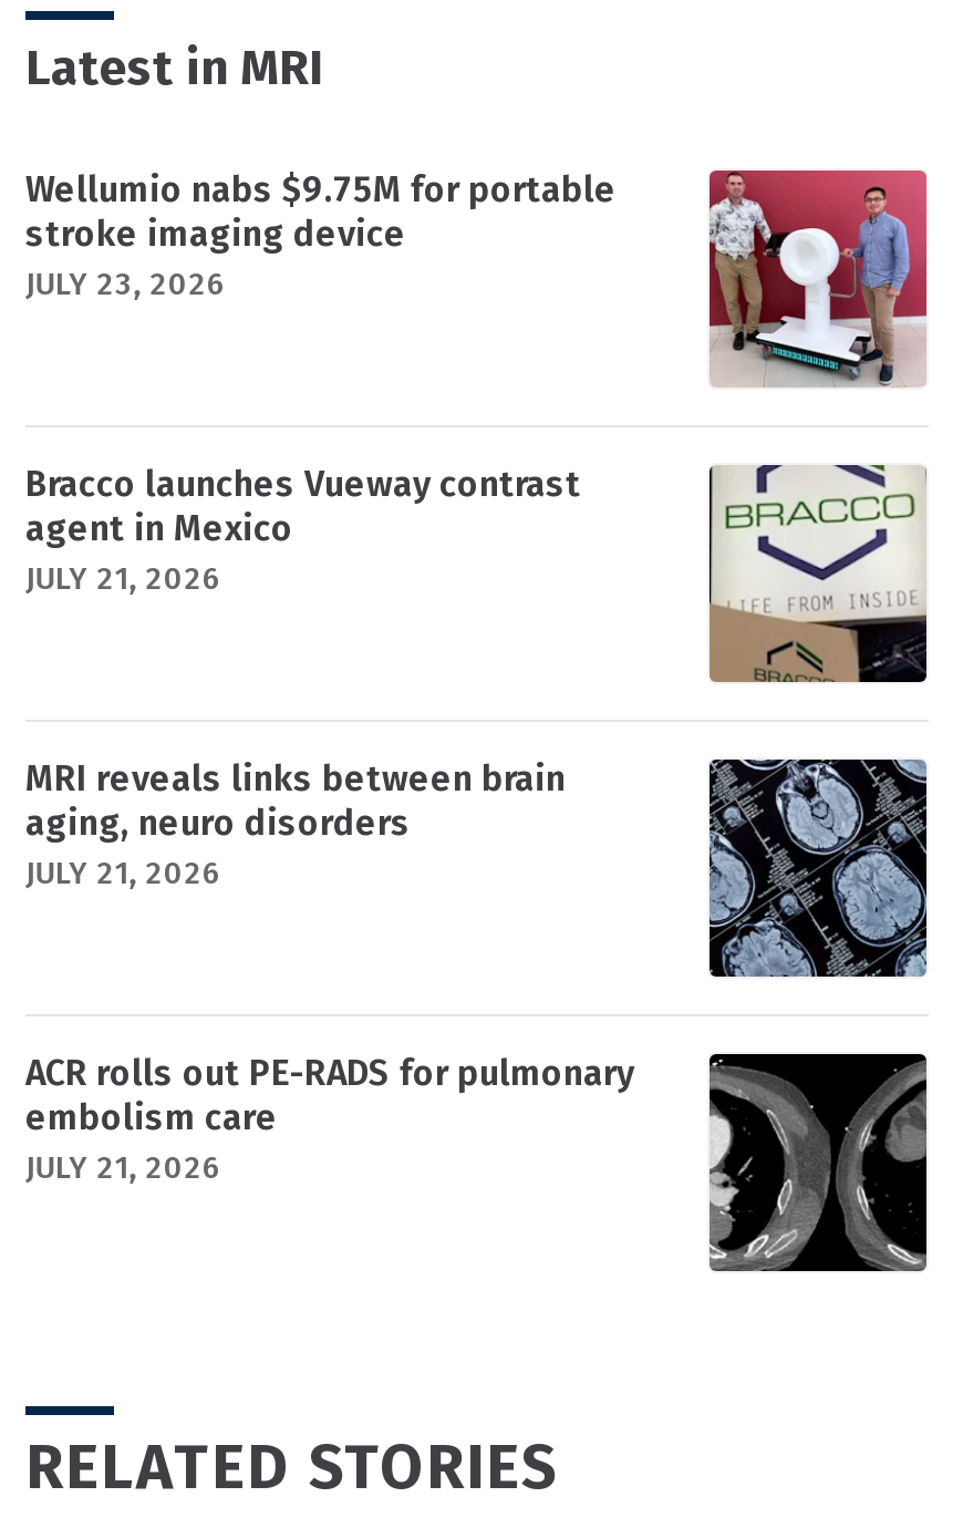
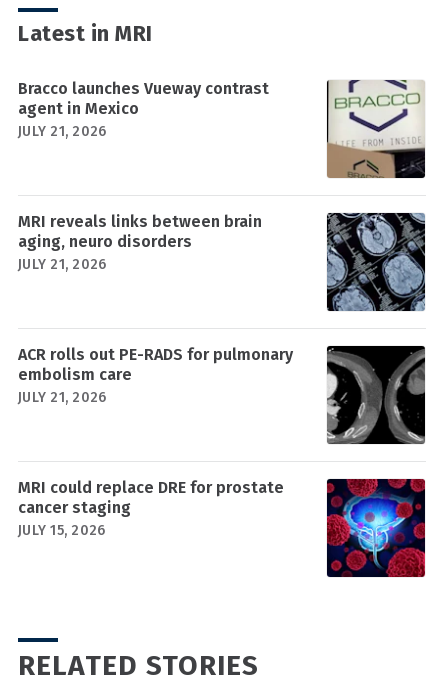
[25,169,617,304] Wellumio nabs $9.75M for portable | stroke imaging device | JULY 23, 2026 -> none
[707,168,929,388] [image] -> none
moved [25,463,929,1187] -> [18,79,426,406]: [image] | Bracco launches Vueway contrast | agent in Mexico | ... | embolism care | JULY 21, 2026
none -> [18,478,284,539] MRI could replace DRE for prostate | cancer staging | JULY 15, 2026
none -> [326,478,426,578] [image]

